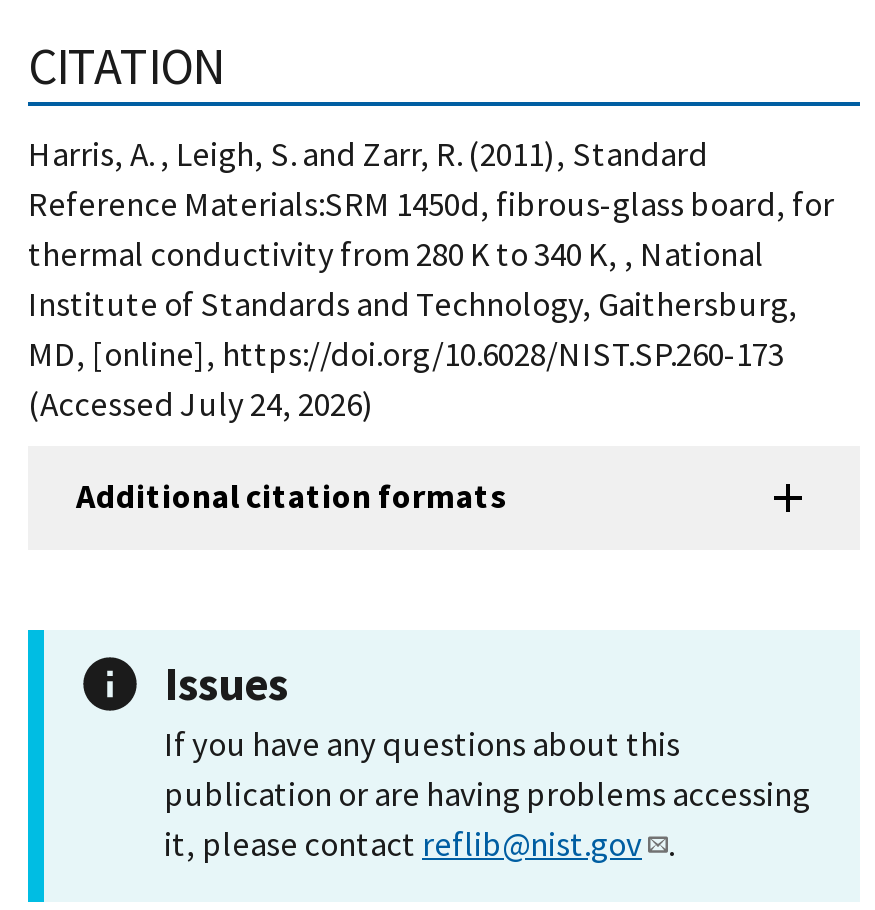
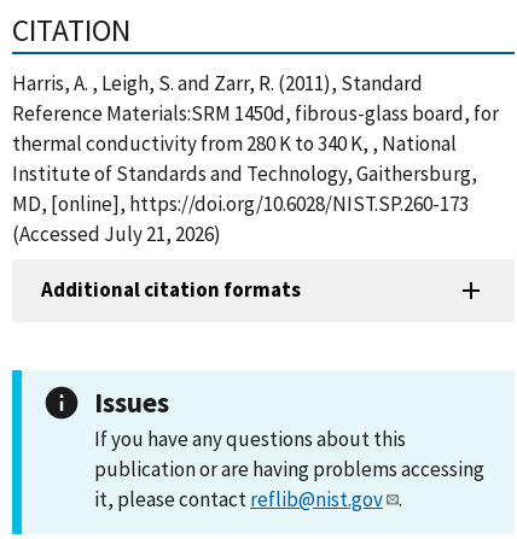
[28,382,374,426] (Accessed July 24, 2026) -> [12,221,221,247] (Accessed July 21, 2026)

